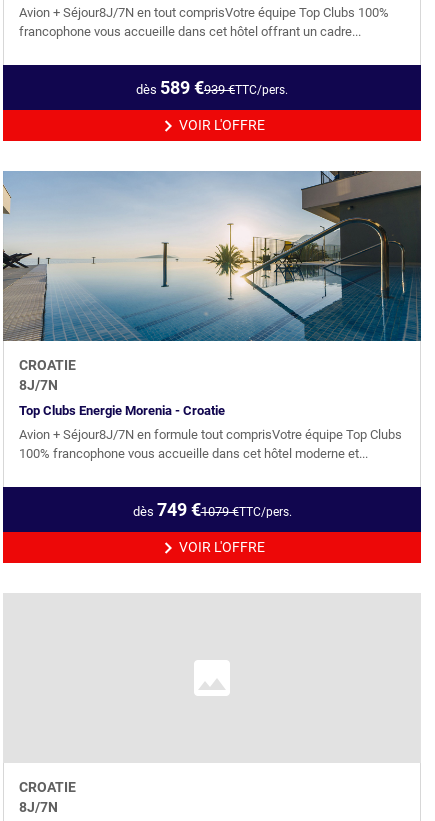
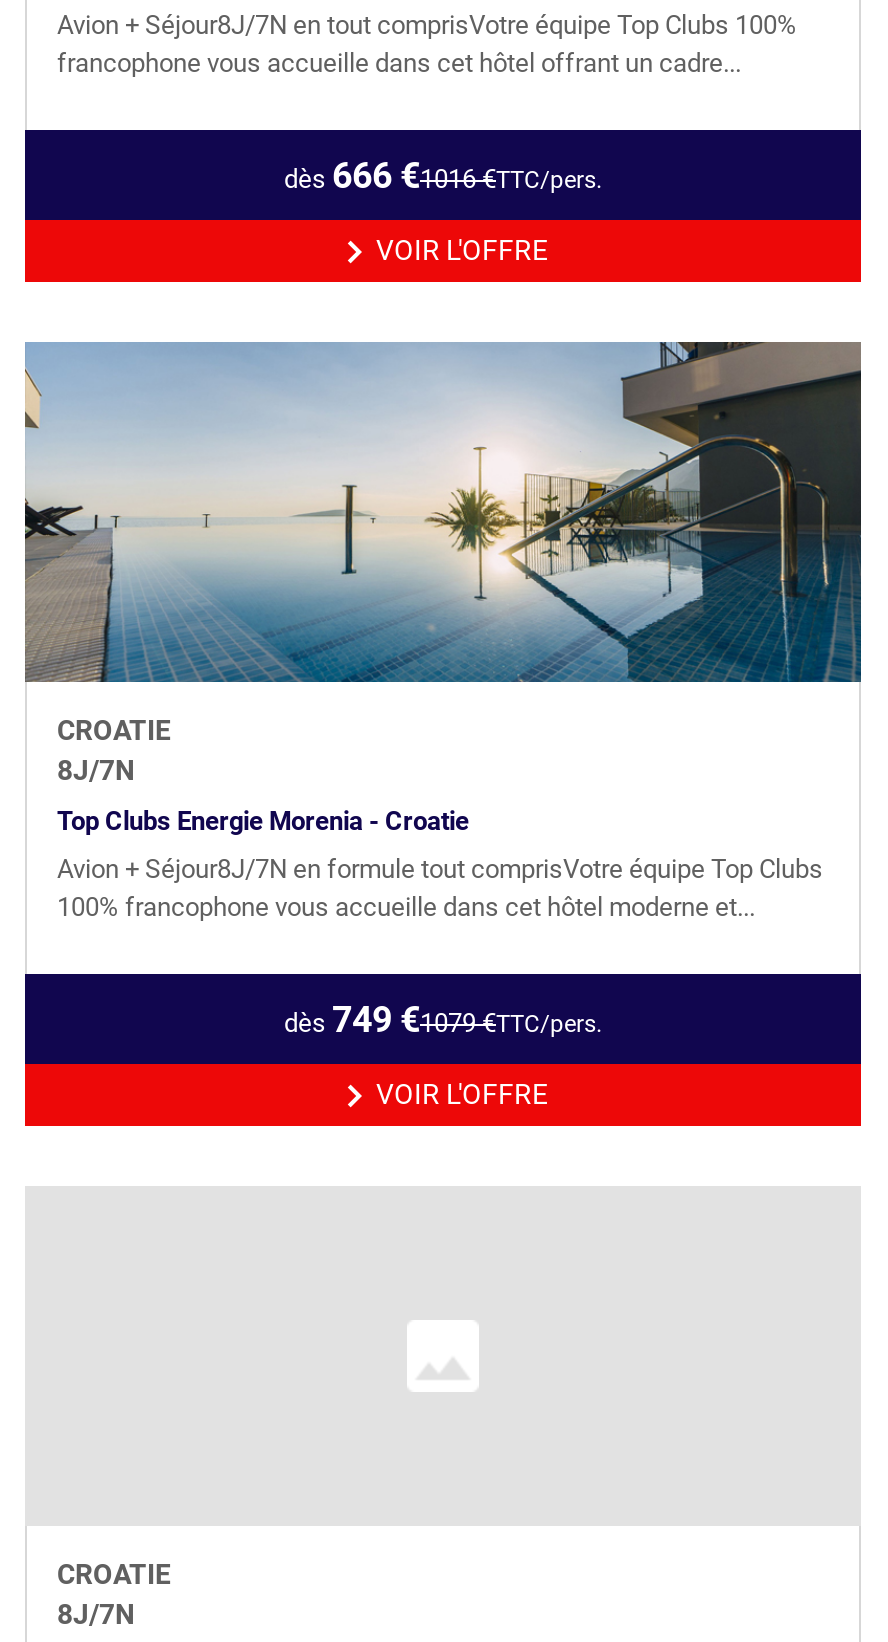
[136,77,288,98] dès 589 €939€TTC/pers. -> [284,155,602,197] dès 666 €1016€TTC/pers.

